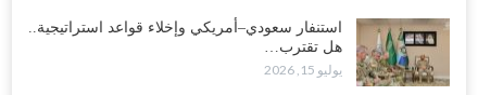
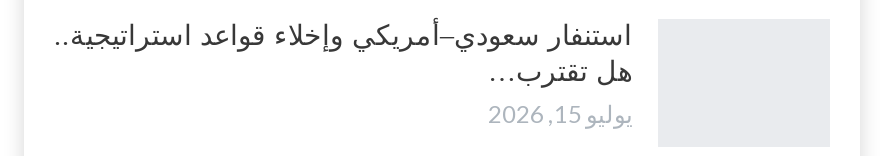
[355,17,451,87] [image] -> none

